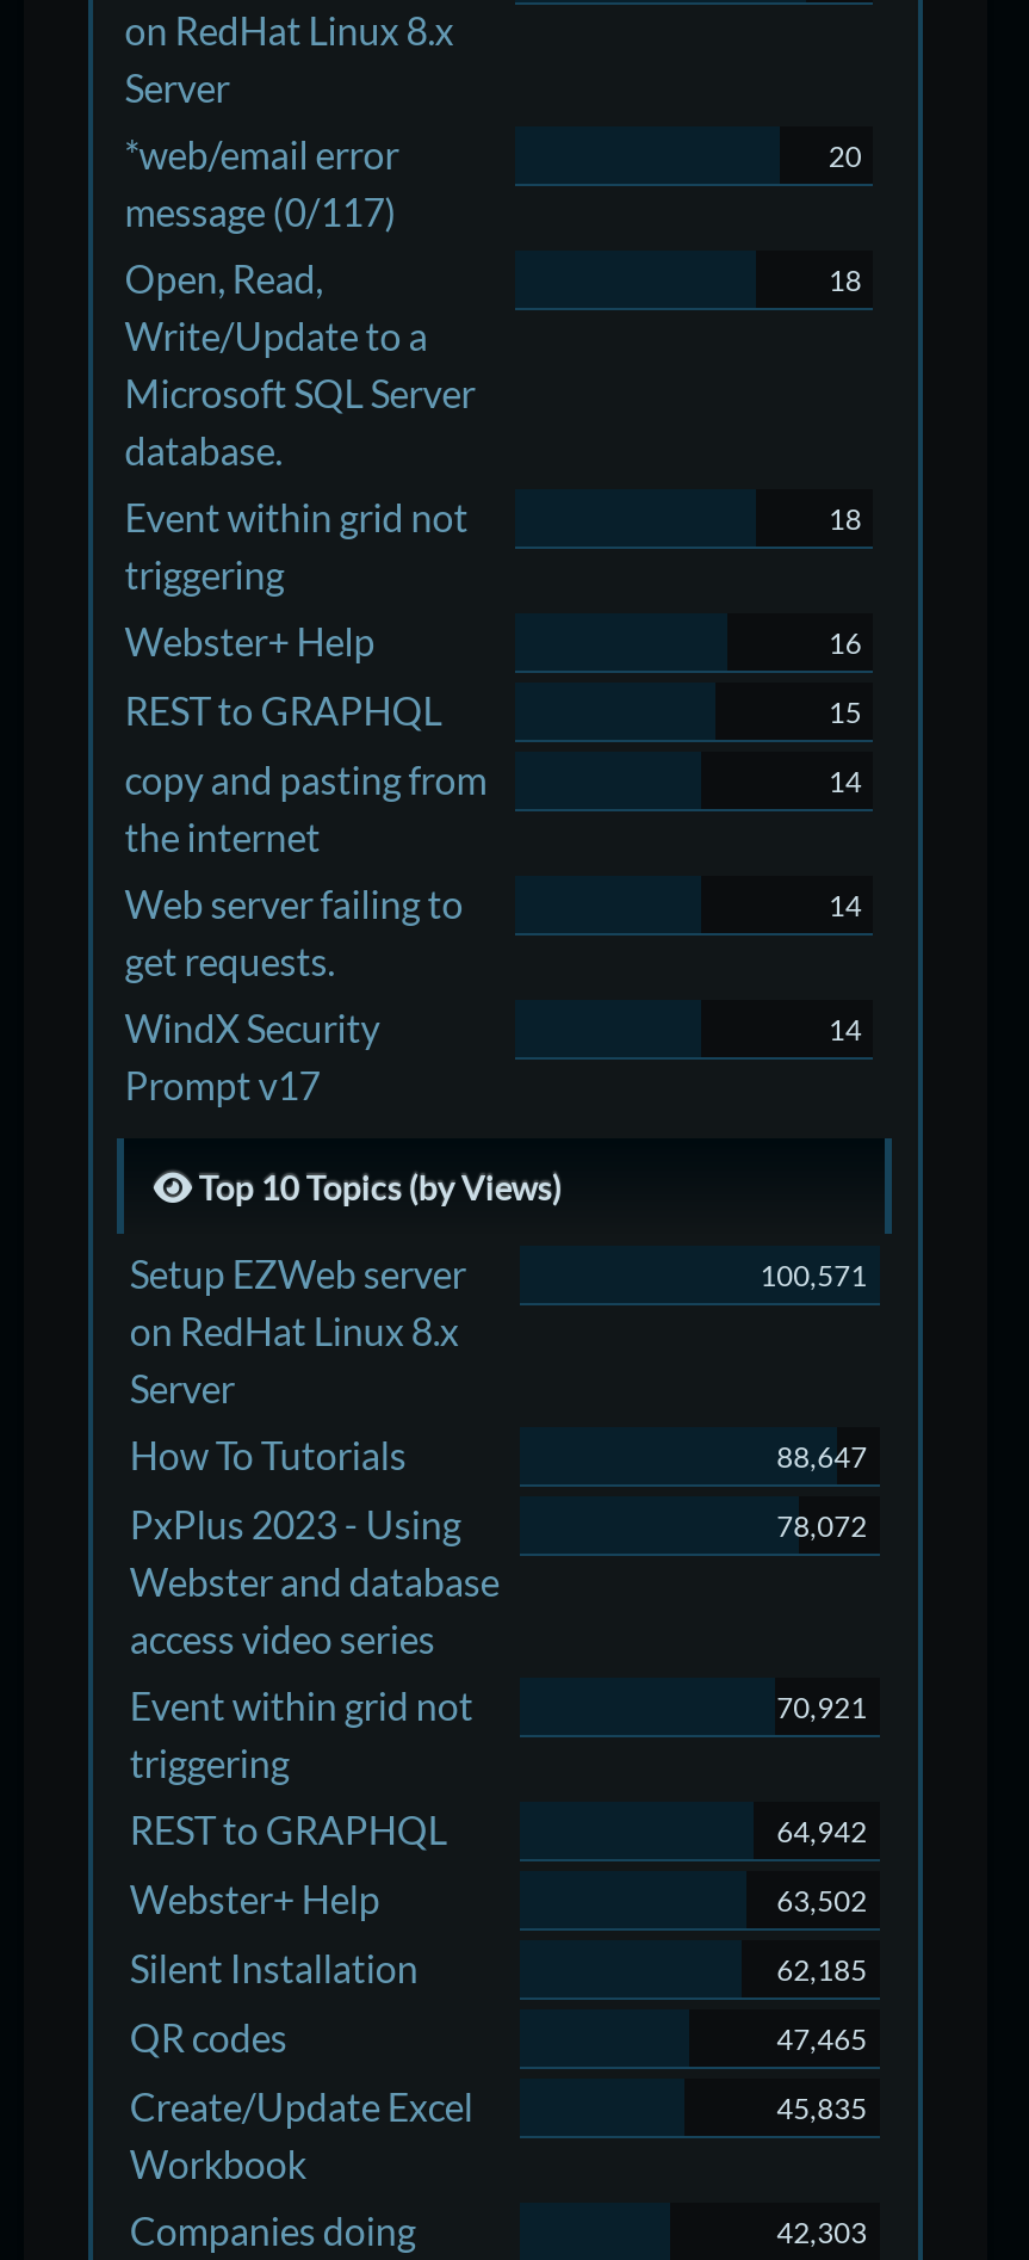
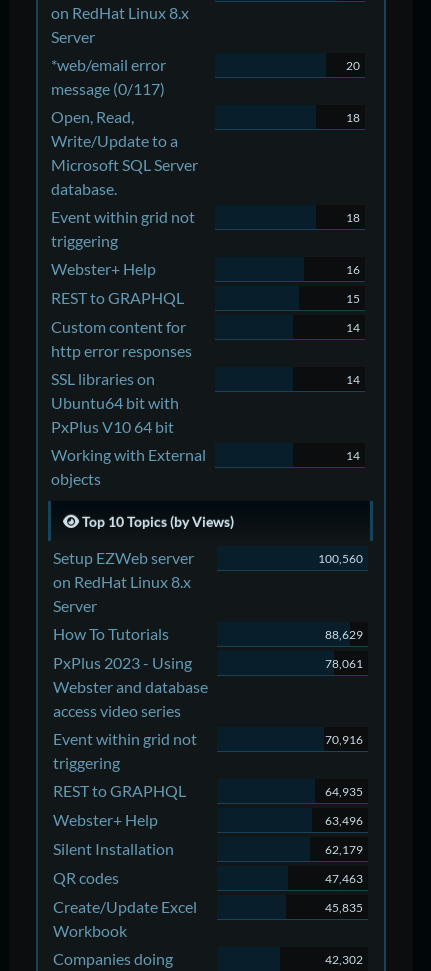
[124,757,487,859] copy and pasting from | the internet -> [51,317,192,360] Custom content for | http error responses
[124,881,463,983] Web server failing to | get requests. -> [51,369,179,436] SSL libraries on | Ubuntu64 bit with | PxPlus V10 64 bit
[124,1005,380,1107] WindX Security | Prompt v17 -> [51,445,206,488] Working with External | objects
[760,1258,867,1293] 100,571 -> [318,551,363,566] 100,560
[776,1439,867,1475] 88,647 -> [325,627,363,642] 88,629
[776,1508,867,1544] 78,072 -> [325,656,363,671] 78,061
[776,1690,867,1725] 70,921 -> [325,732,363,747] 70,916
[776,1814,867,1850] 64,942 -> [325,784,363,799] 64,935
[776,1883,867,1919] 63,502 -> [325,813,363,828] 63,496
[776,1952,867,1988] 62,185 -> [325,842,363,857] 62,179
[776,2021,867,2057] 47,465 -> [325,871,363,886] 47,463
[776,2215,867,2250] 42,303 -> [325,952,363,967] 42,302

